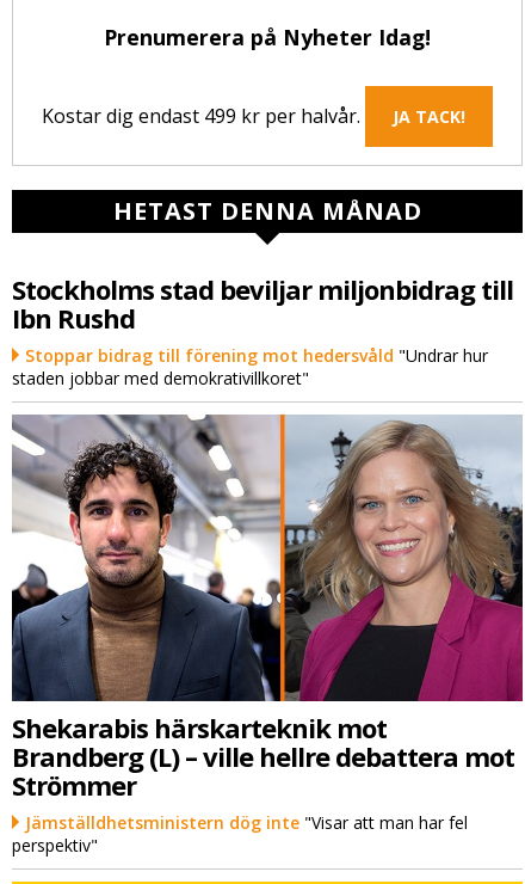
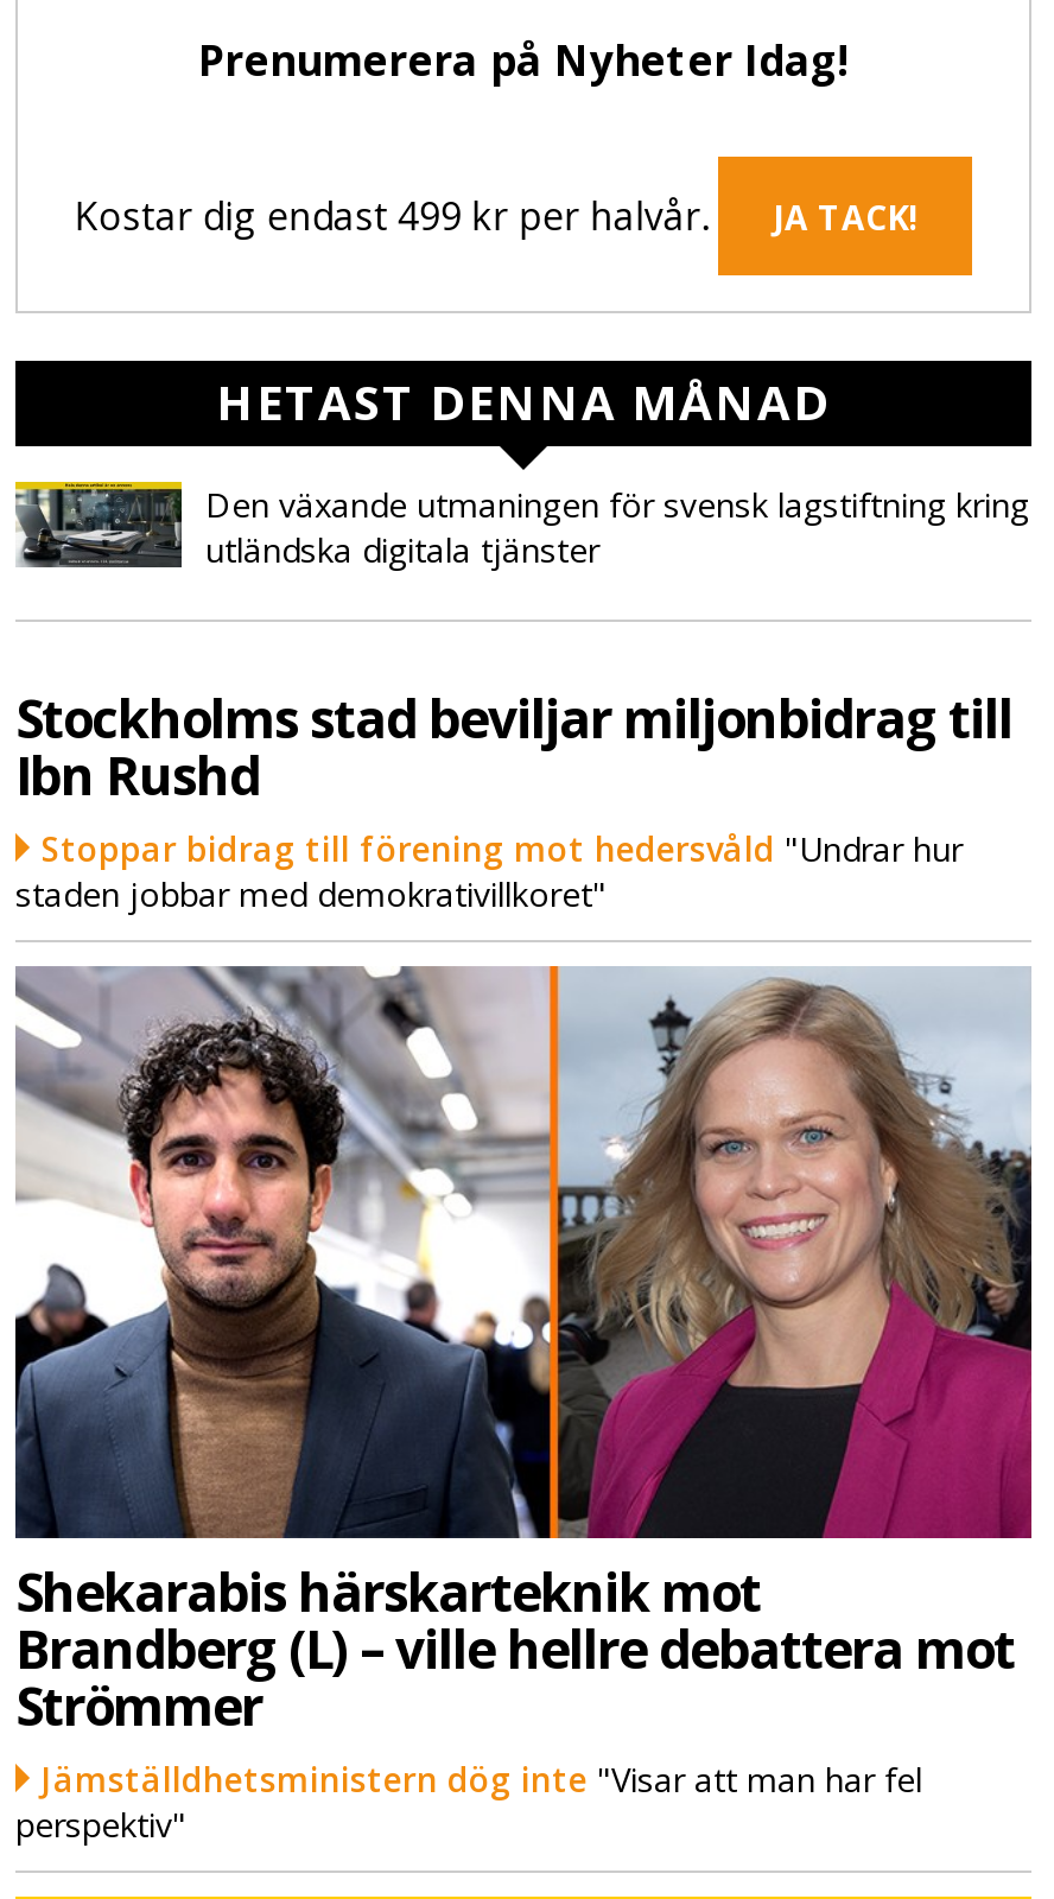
none -> [13,479,1029,573] [image] | Den växande utmaningen för svensk lagstiftning kring | utländska digitala tjänster

